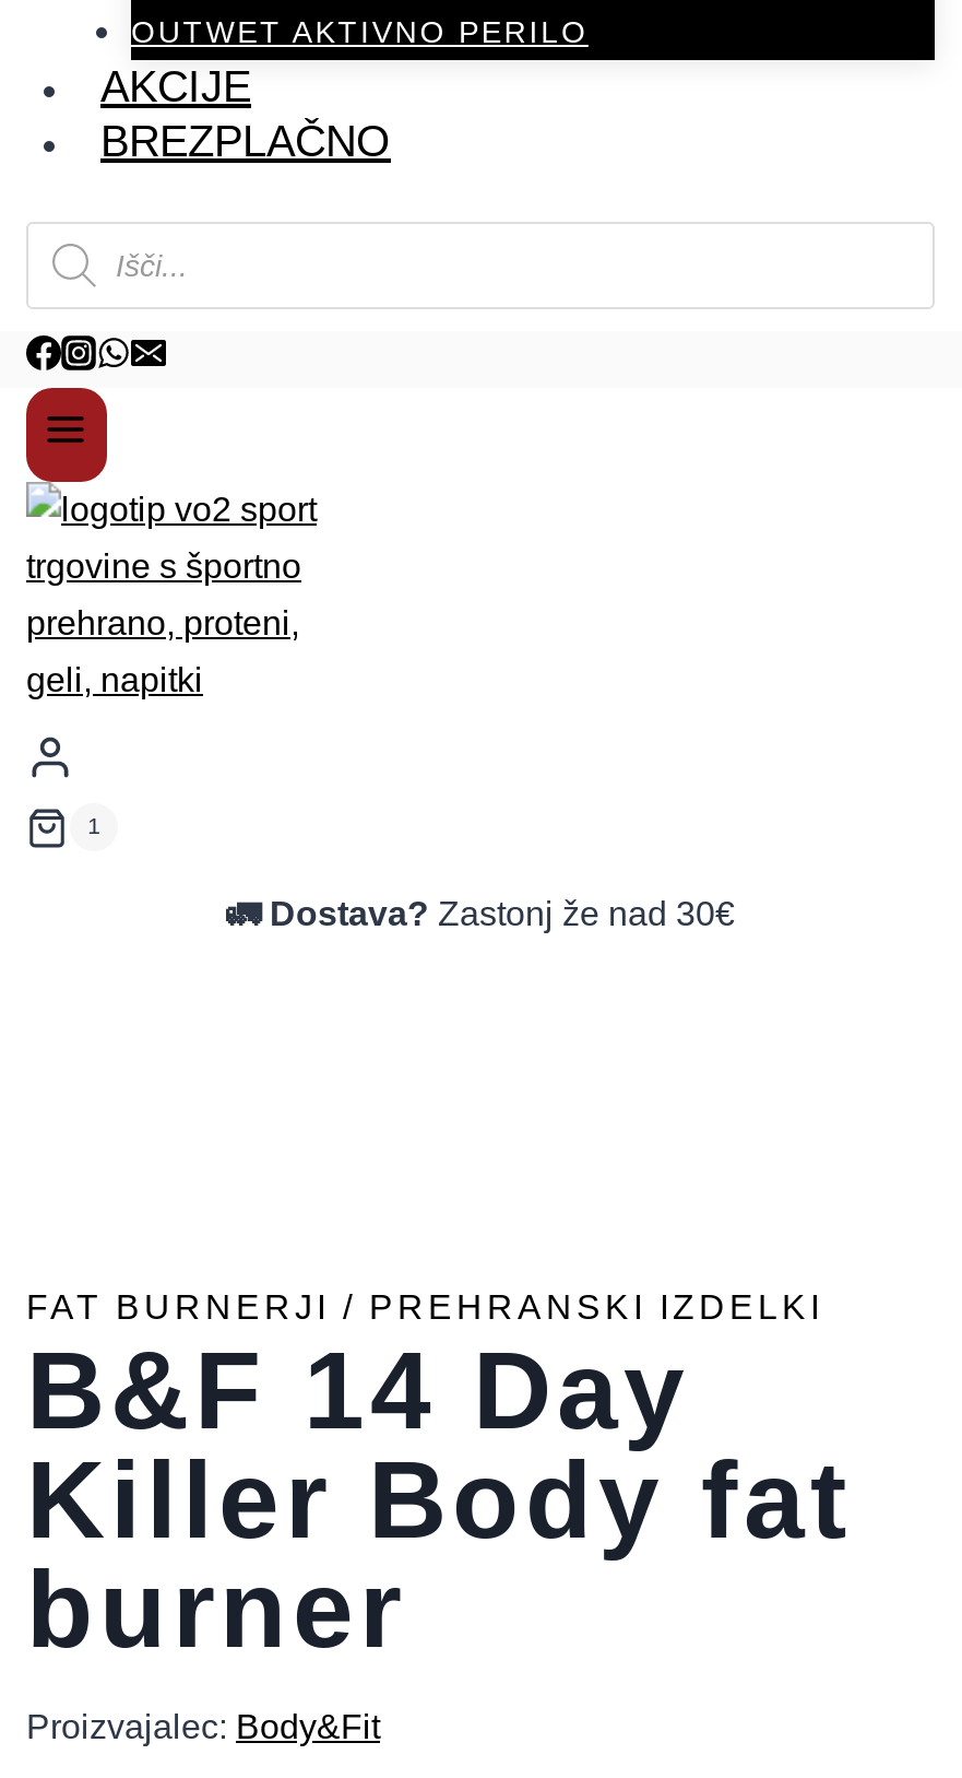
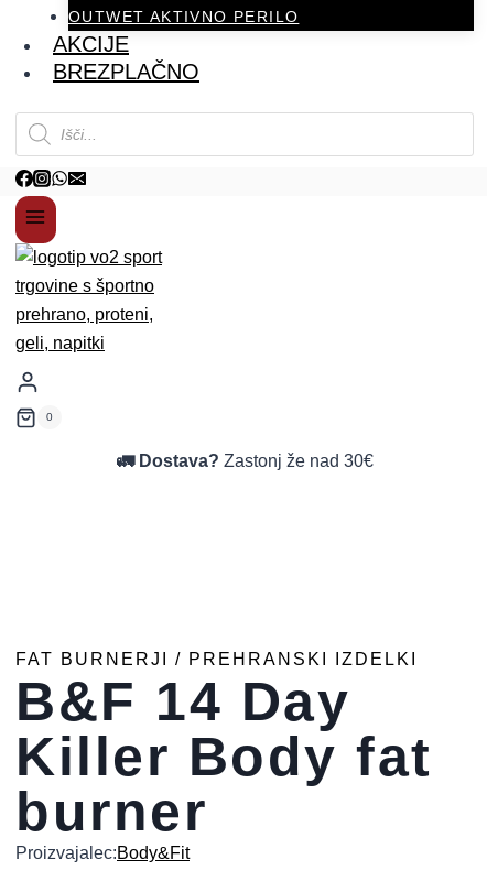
[88,815,101,839] 1 -> [46,411,53,423] 0

